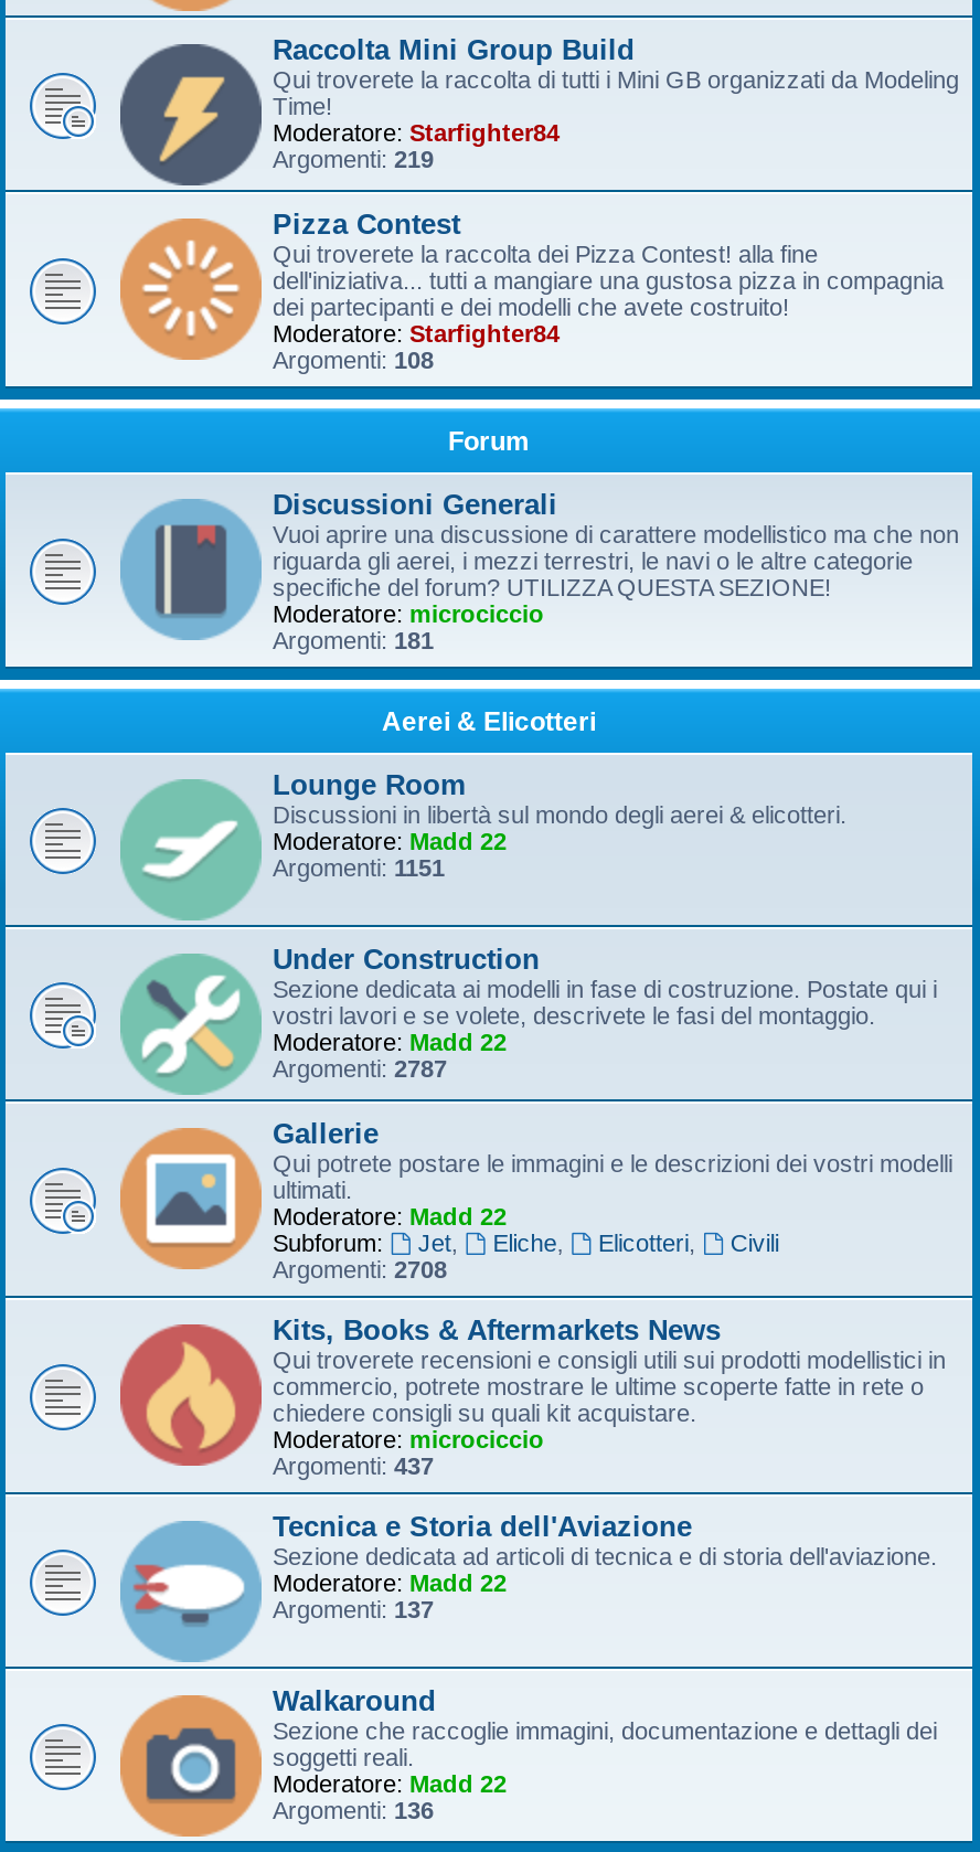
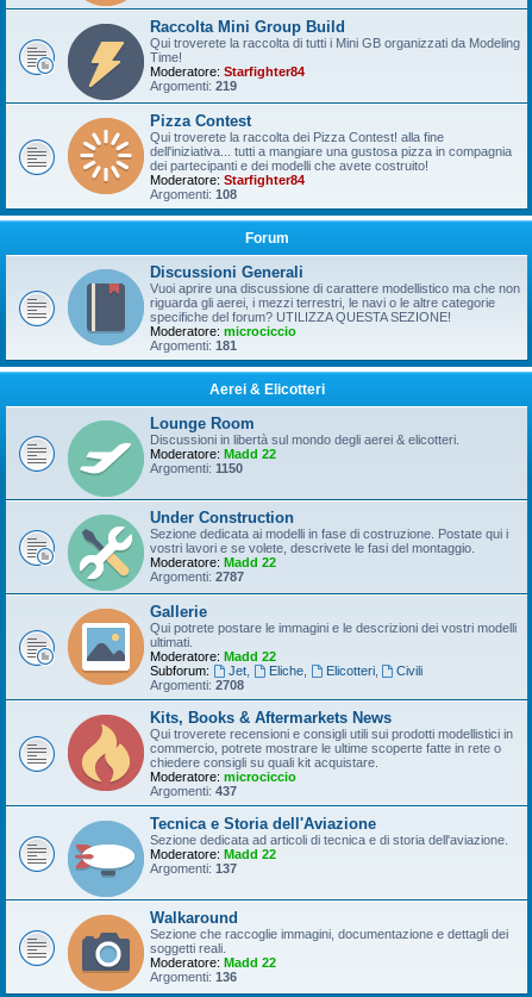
[273,854,445,881] Argomenti: 1151 -> [150,461,243,475] Argomenti: 1150

